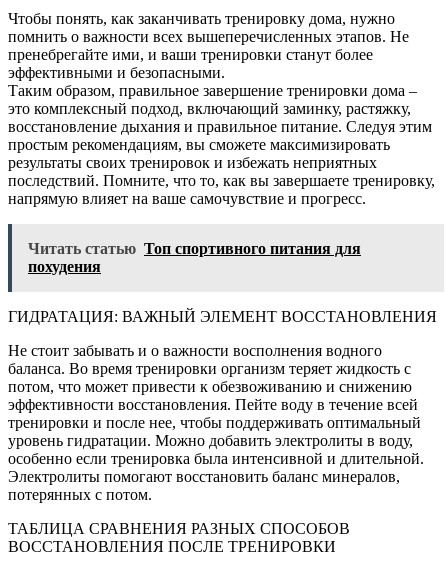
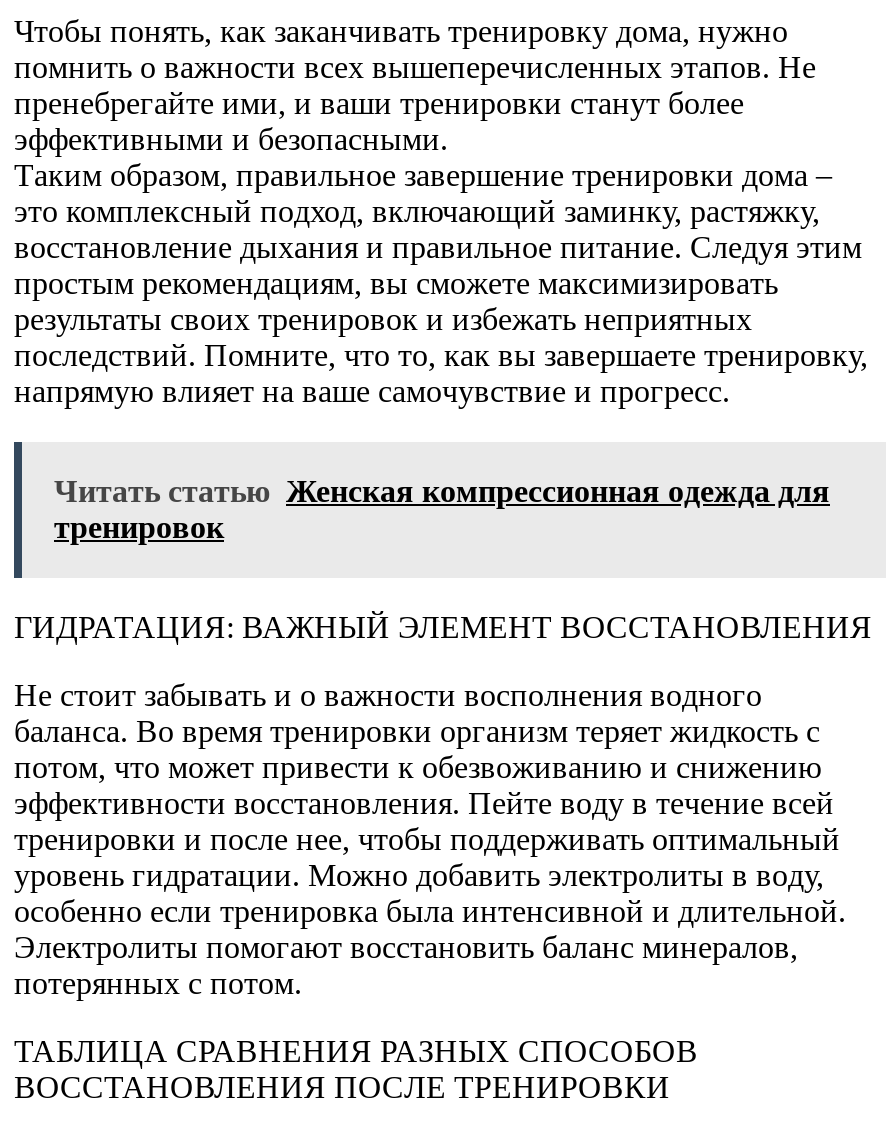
[28,240,361,275] Читать статью Топ спортивного питания для | похудения -> [54,474,830,544] Читать статью Женская компрессионная одежда для | тренировок

